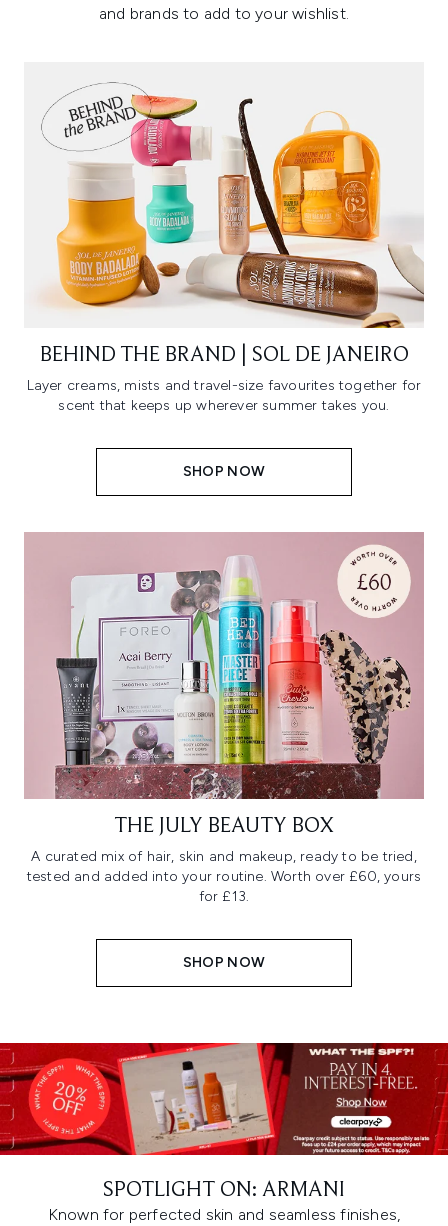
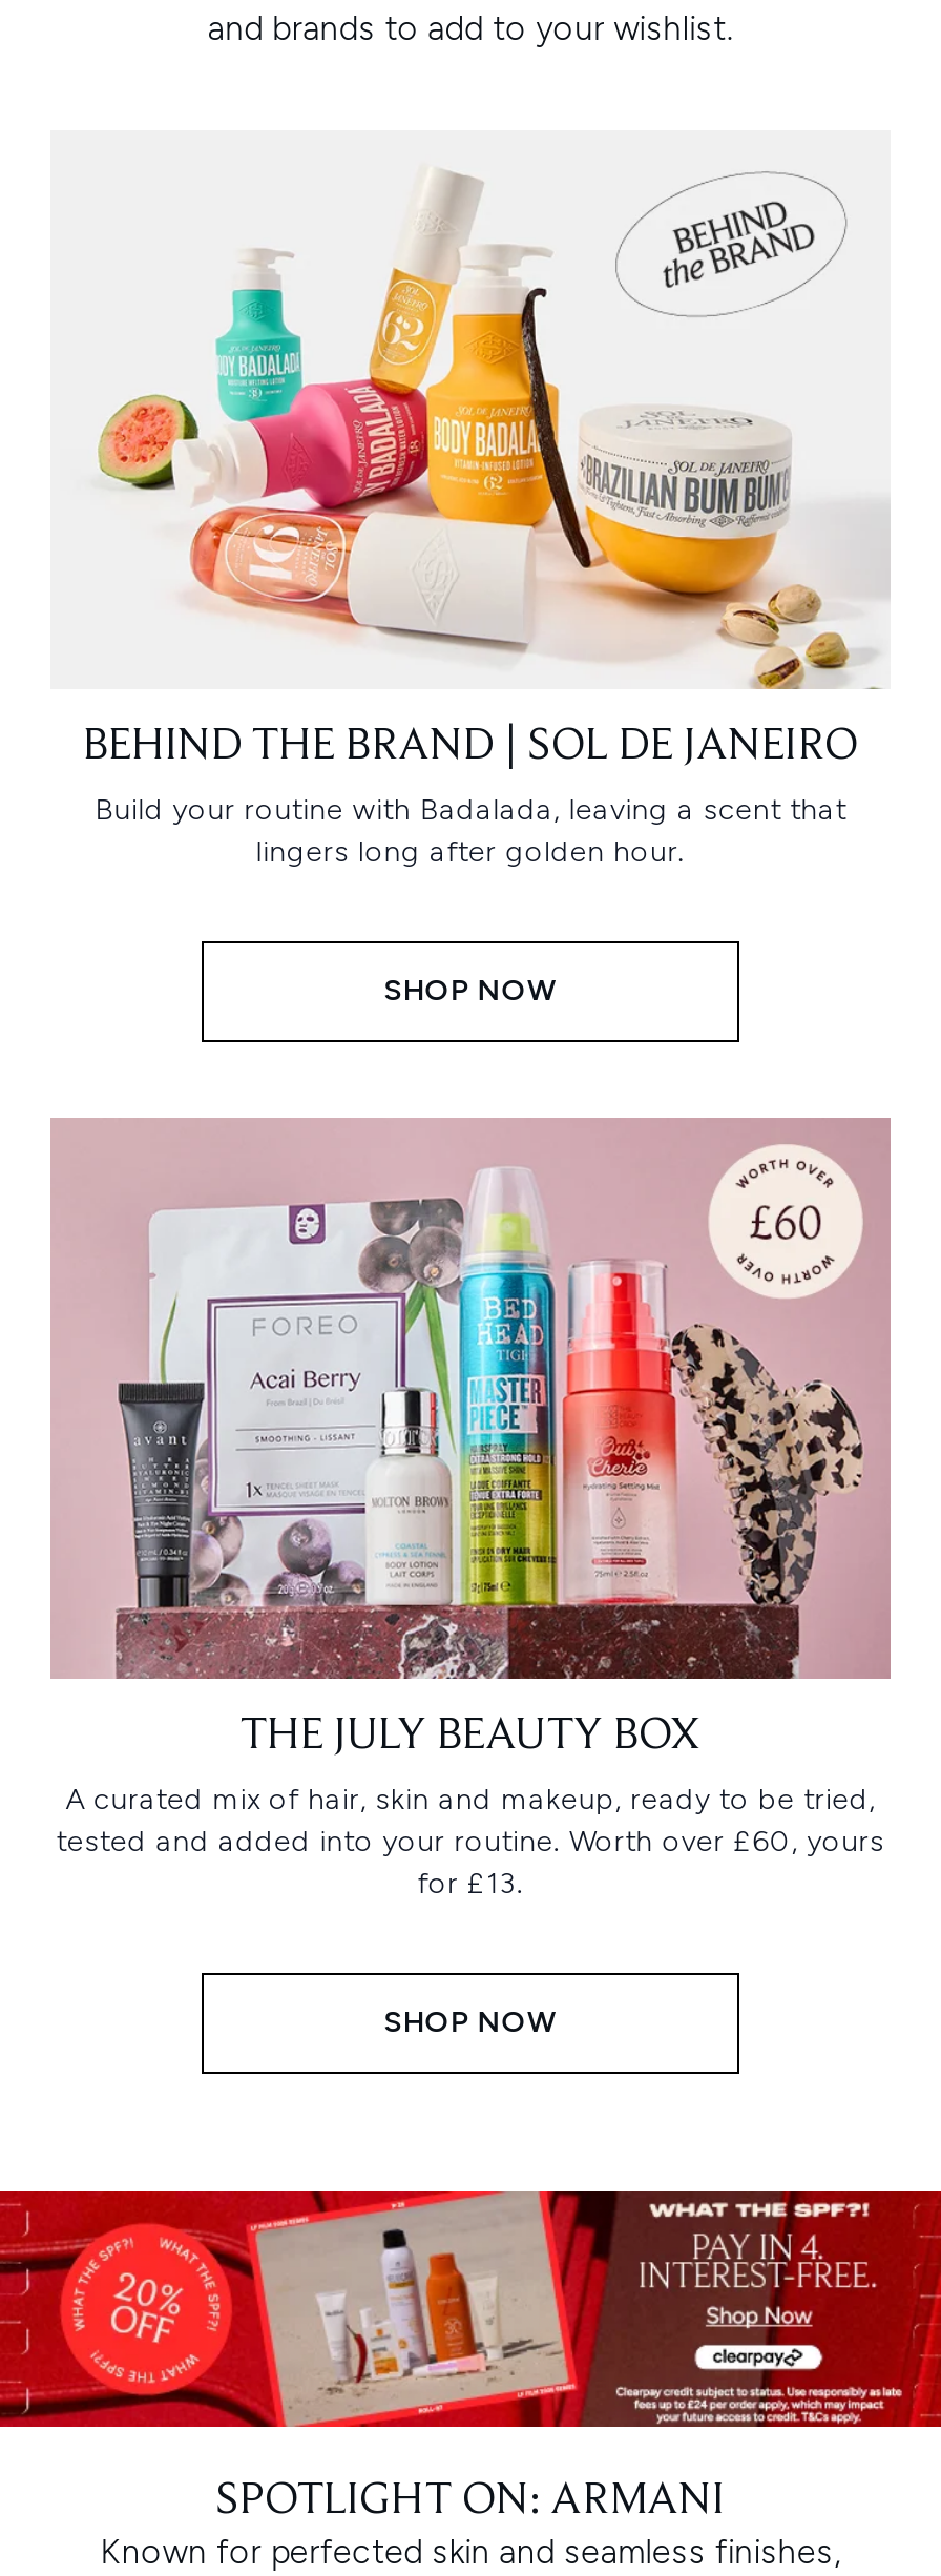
[41,82,425,329] [image] -> [97,172,891,689] [image]
[27,377,421,414] Layer creams, mists and travel-size favourites together for | scent that keeps up wherever summer takes you. -> [95,793,846,870] Build your routine with Badalada, leaving a scent that | lingers long after golden hour.

